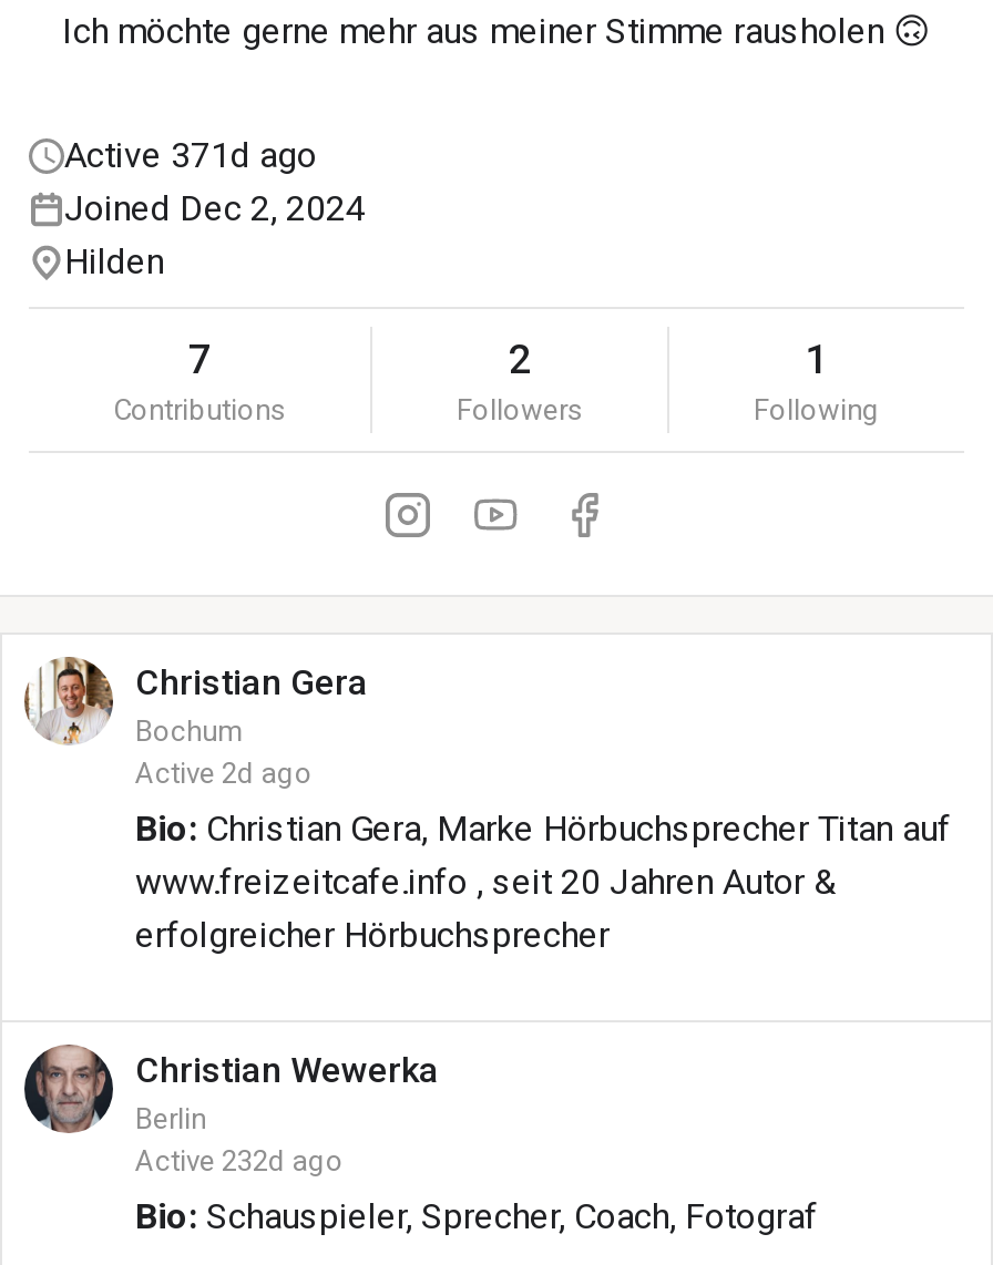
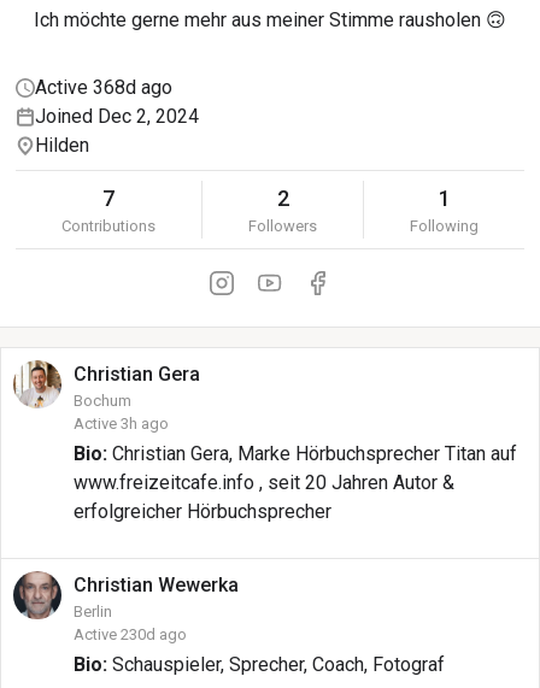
[64,134,317,176] Active 371d ago -> [35,76,172,99] Active 368d ago
[135,757,313,790] Active 2d ago -> [74,414,169,433] Active 3h ago
[135,1144,344,1177] Active 232d ago -> [74,625,187,643] Active 230d ago

